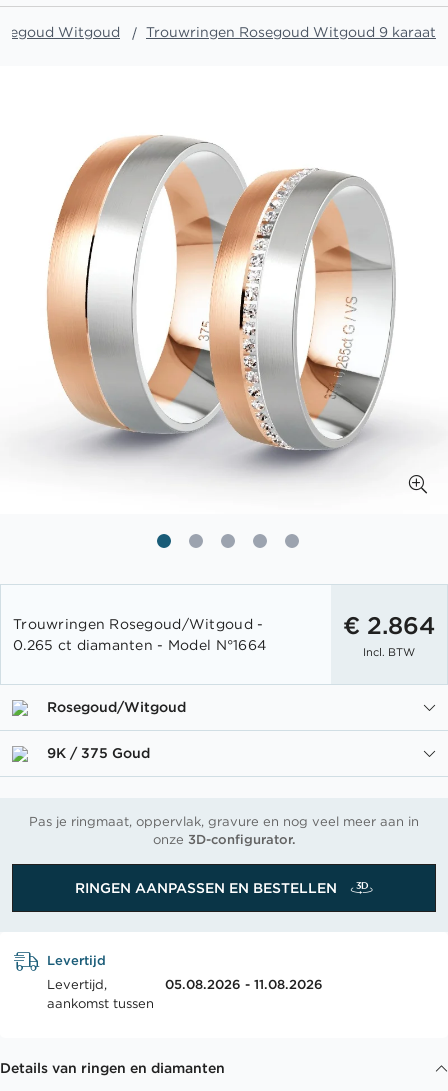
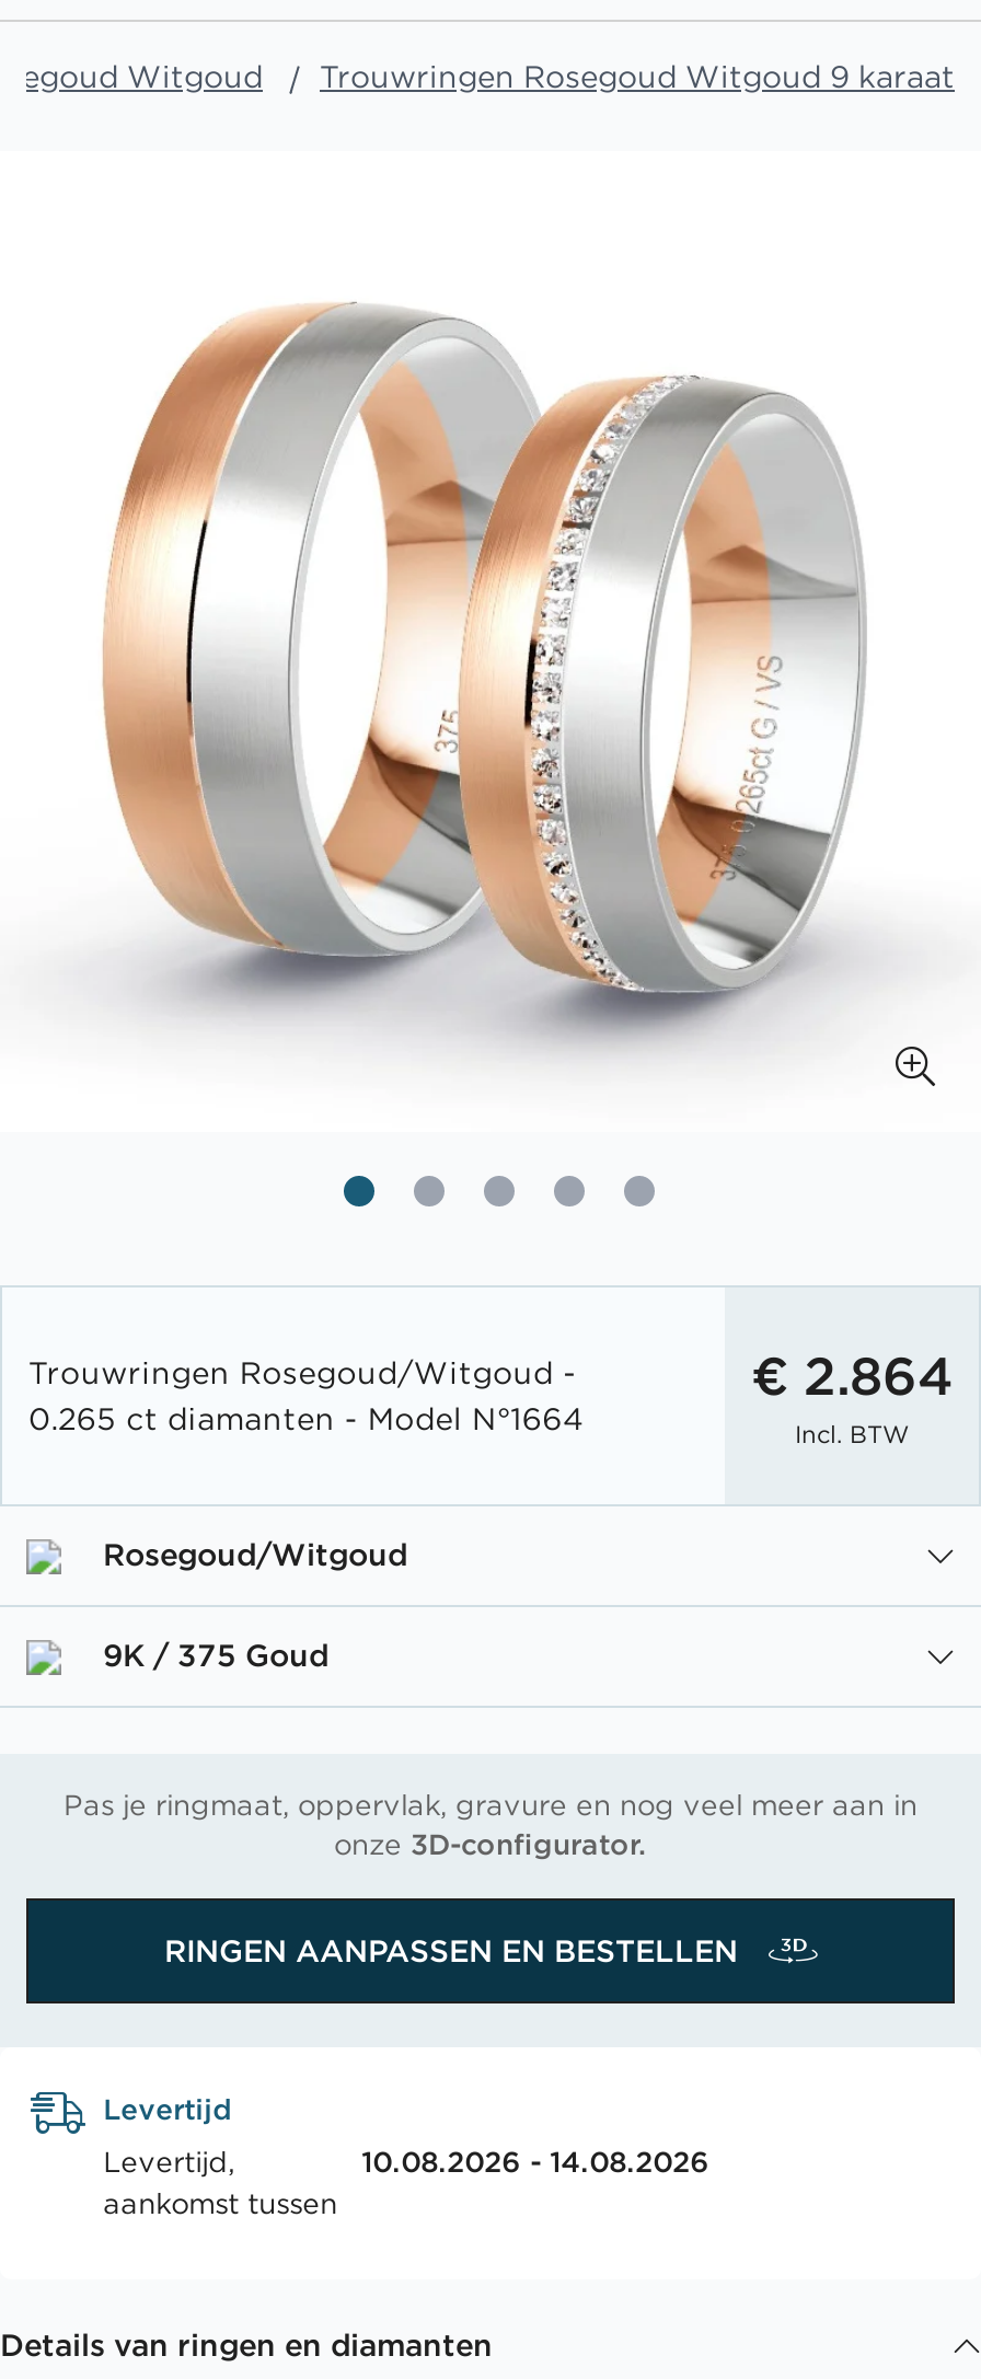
[165,976,323,993] 05.08.2026 - 11.08.2026 -> [362,2144,710,2181] 10.08.2026 - 14.08.2026

